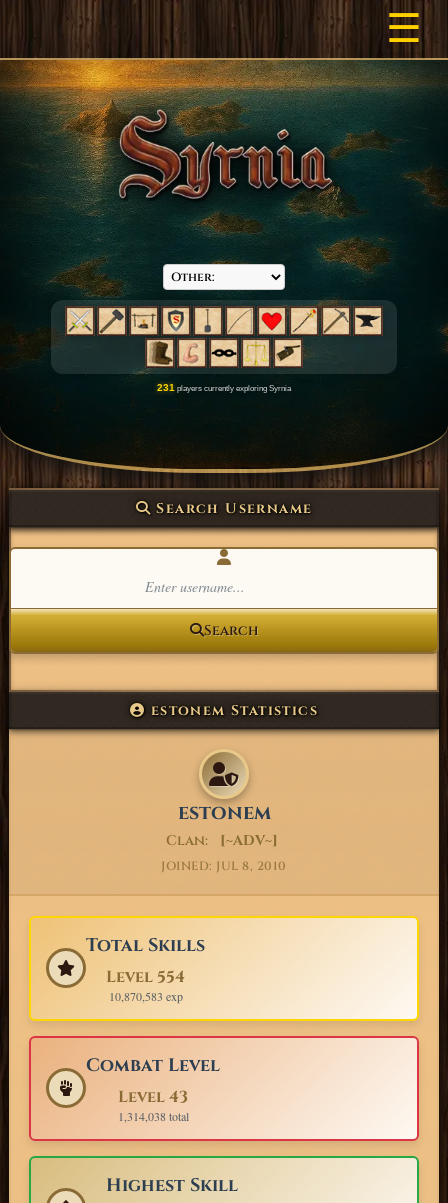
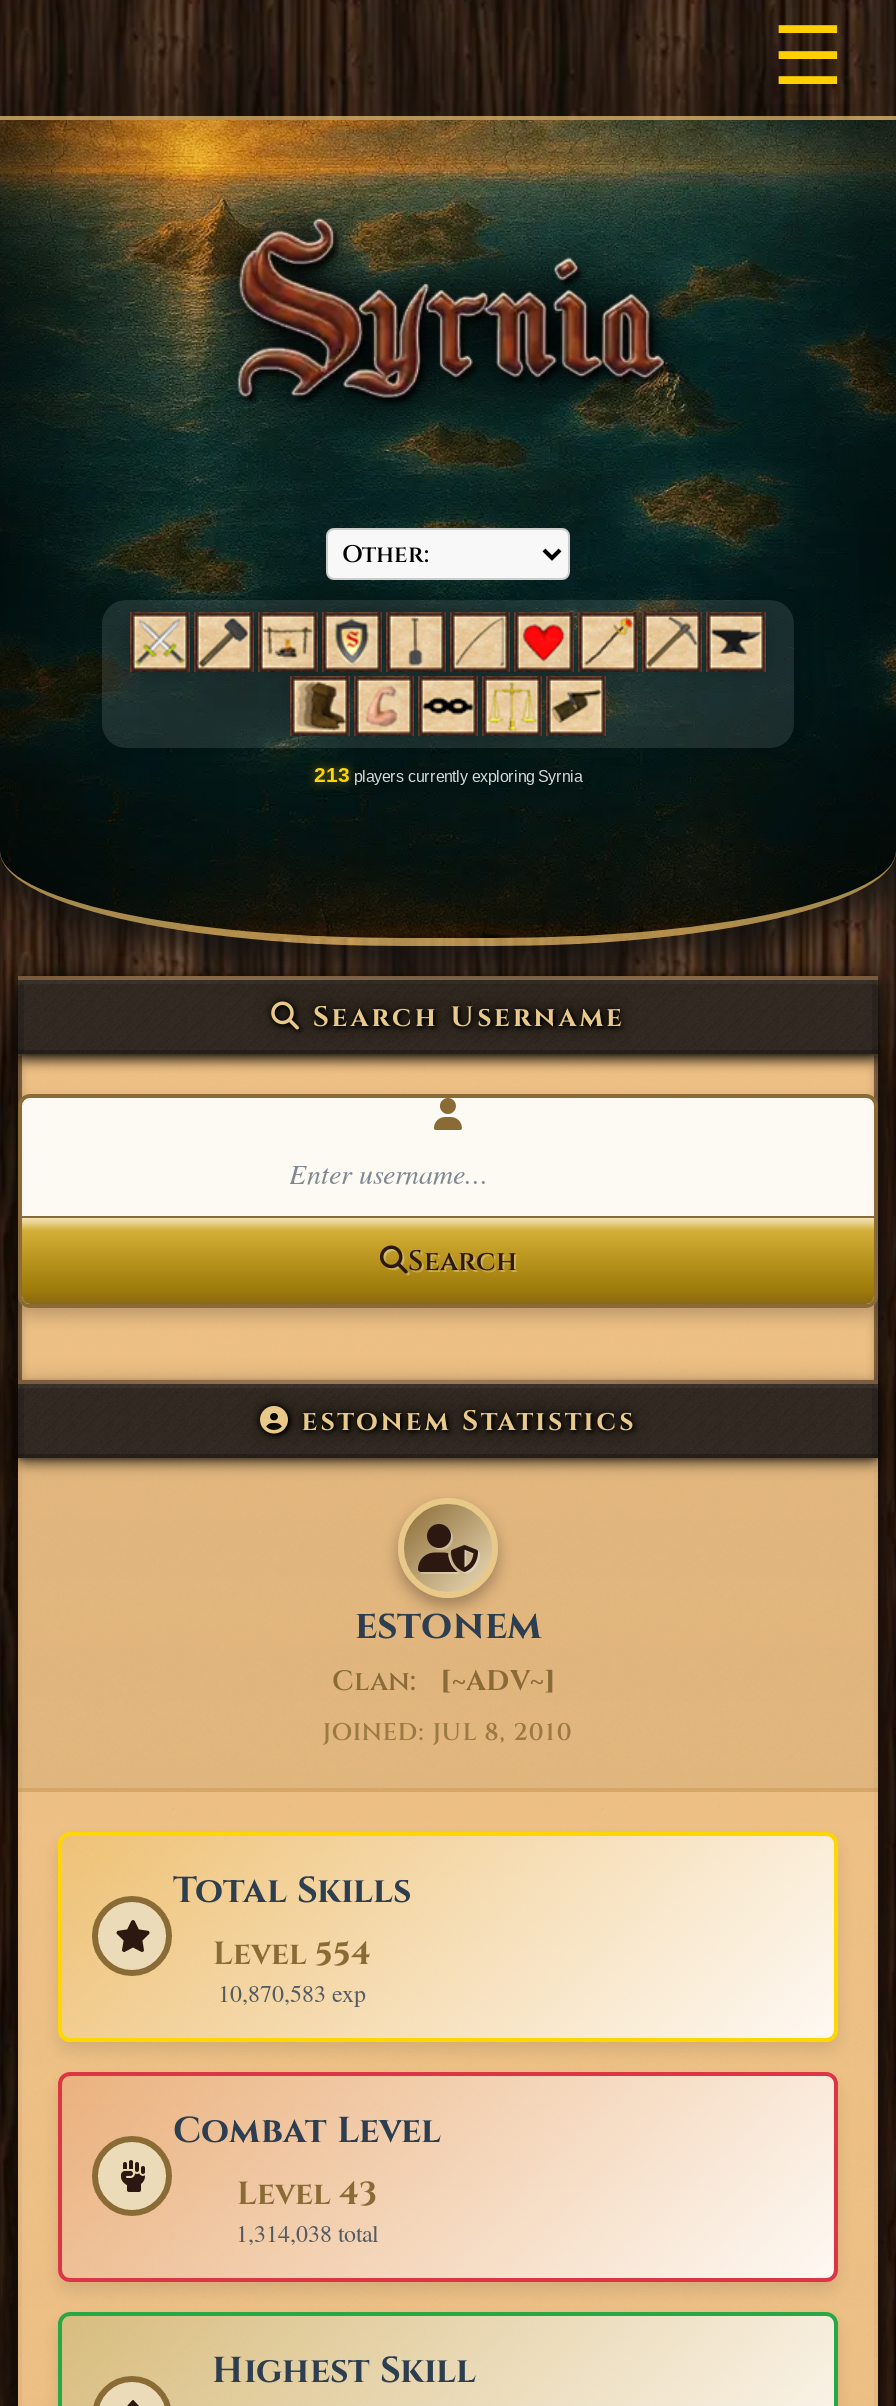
[157,382,291,393] 231 players currently exploring Syrnia -> [314,764,582,786] 213 players currently exploring Syrnia

